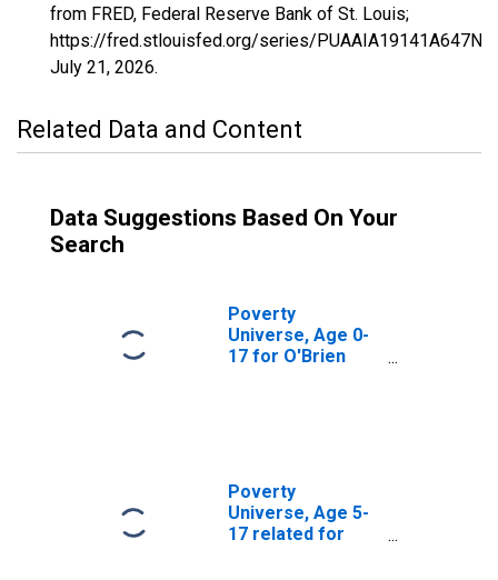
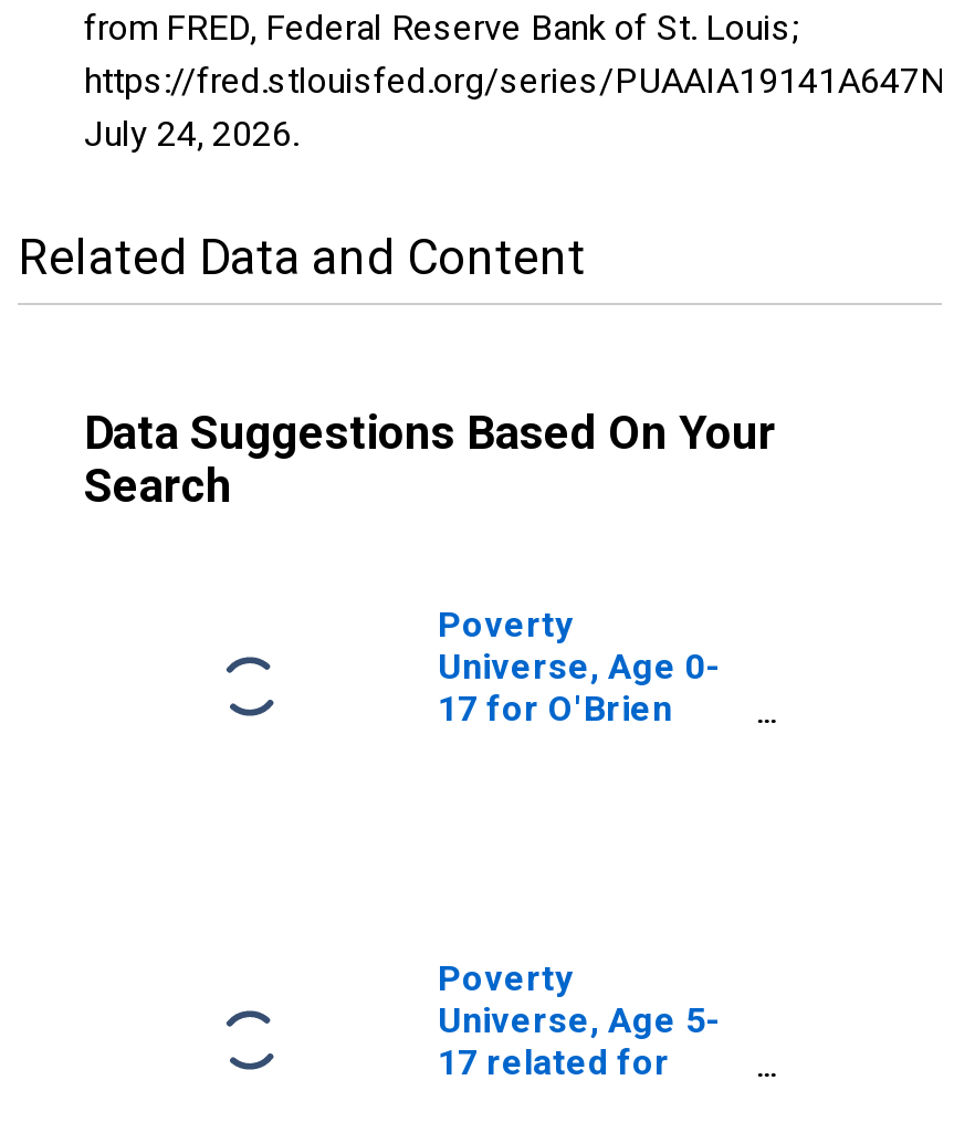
[50,57,158,78] July 21, 2026. -> [84,113,298,155] July 24, 2026.

